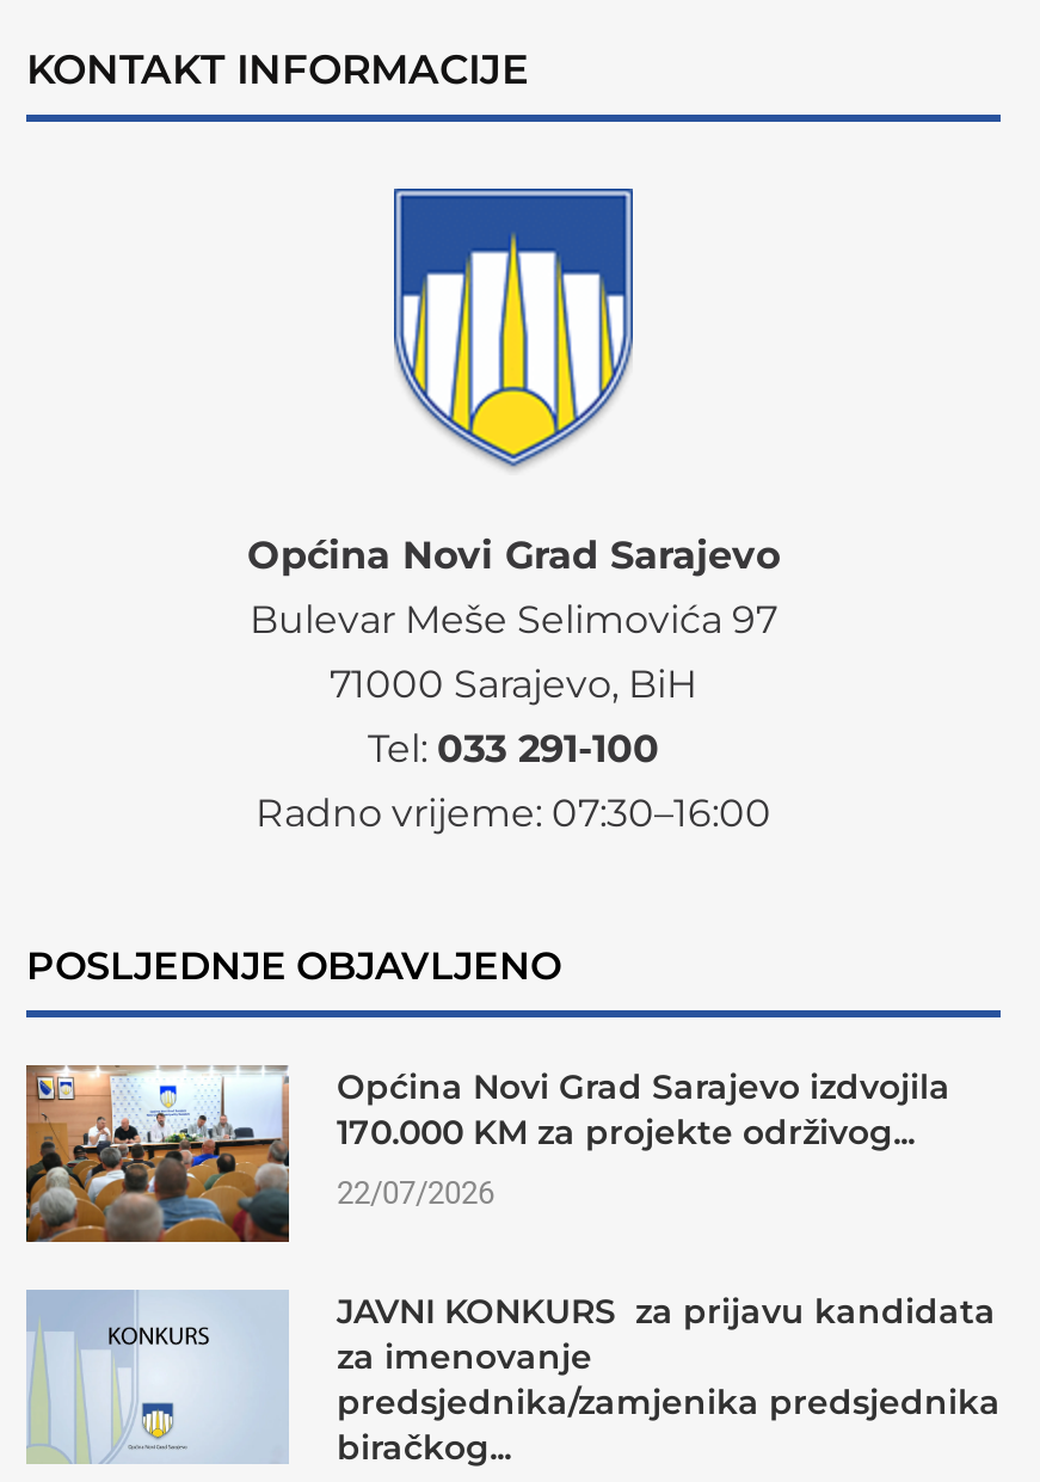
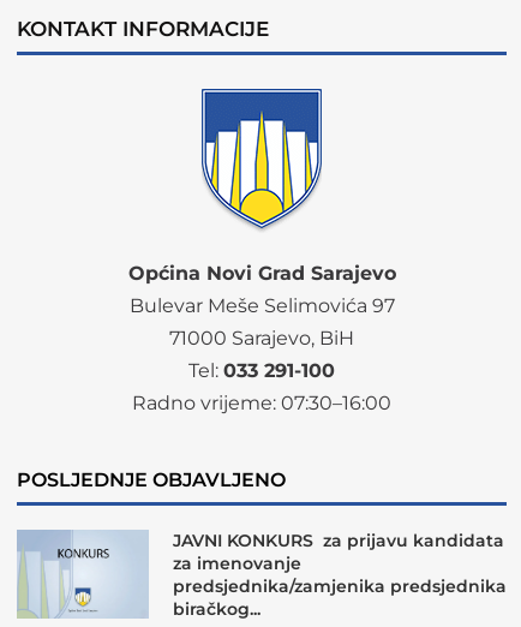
[24,1063,950,1247] [image] | Općina Novi Grad Sarajevo izdvojila | 170.000 KM za projekte održivog... | 22/07/2026 -> none

